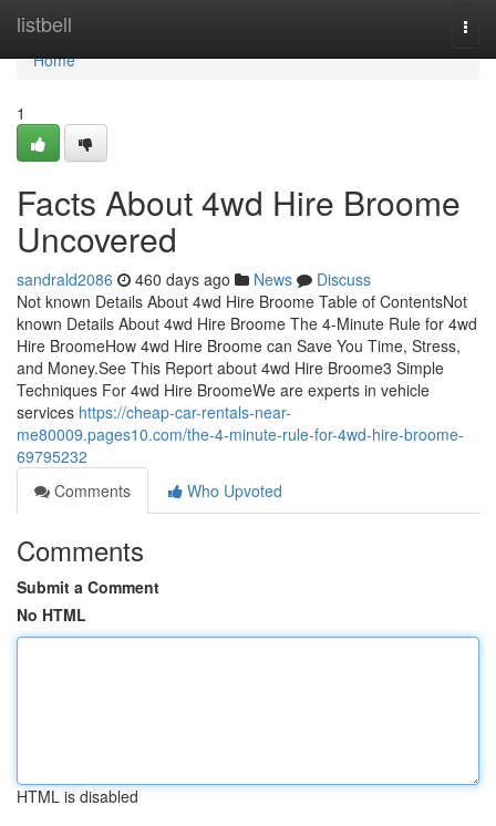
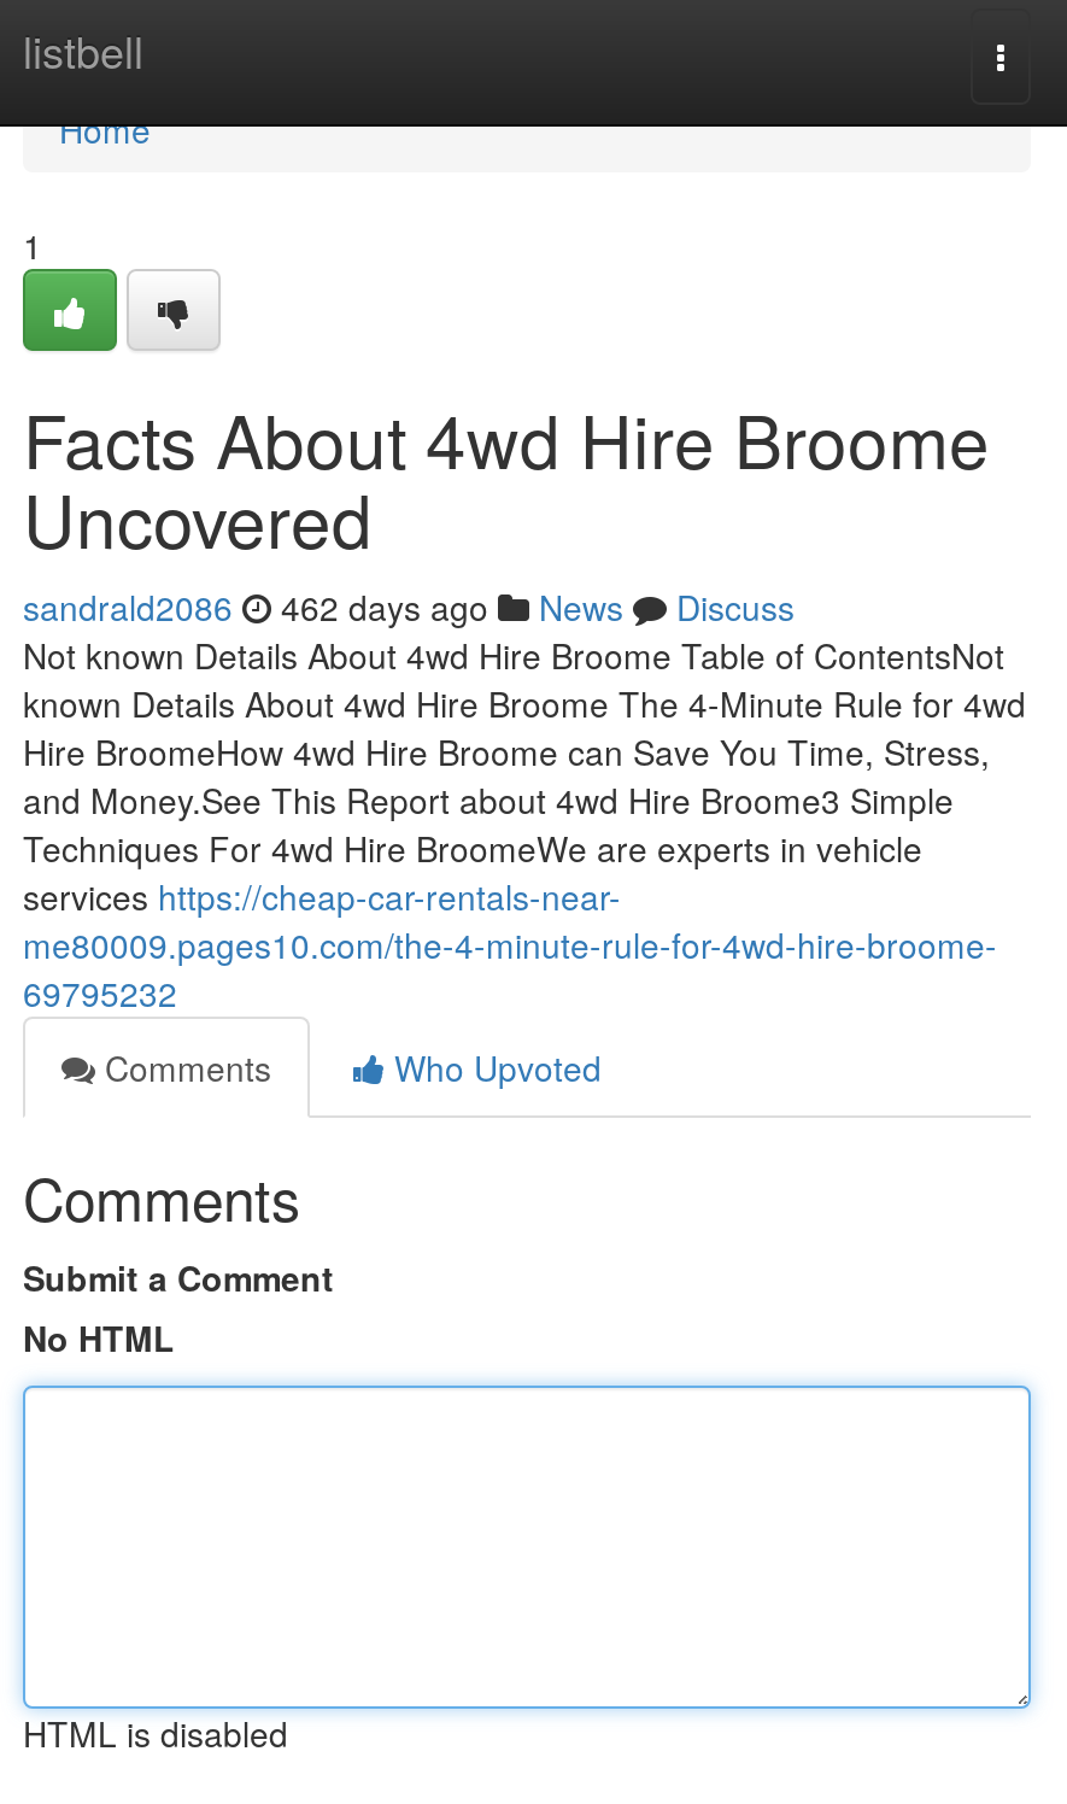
[17,268,371,290] sandrald2086 460 days ago News Discuss -> [23,582,795,631] sandrald2086 462 days ago News Discuss

